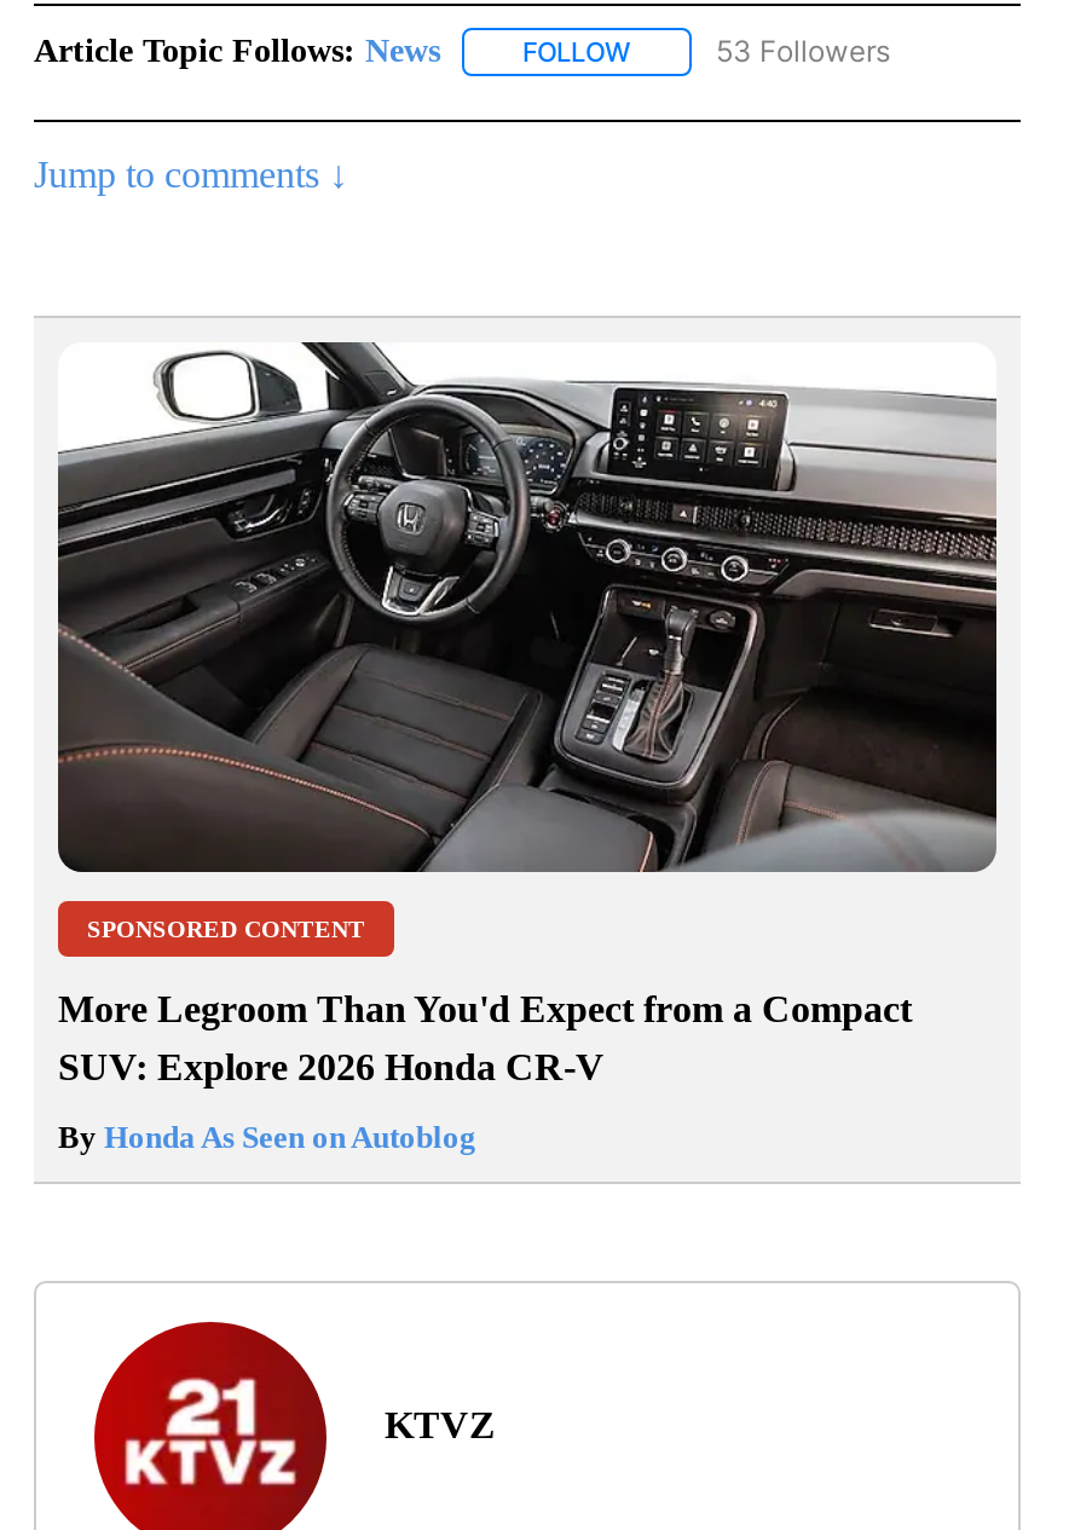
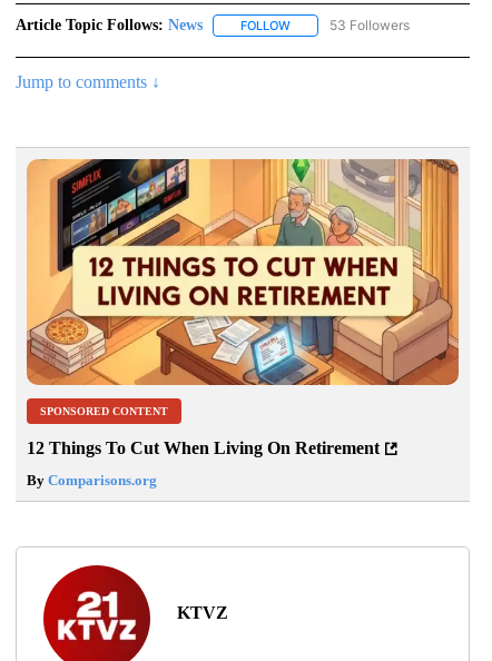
[56,340,999,874] [image] -> [26,158,460,386] [image]
[58,988,912,1087] More Legroom Than You'd Expect from a Compact | SUV: Explore 2026 Honda CR-V -> [27,438,380,457] 12 Things To Cut When Living On Retirement
[58,1118,476,1155] By Honda As Seen on Autoblog -> [27,472,157,489] By Comparisons.org

